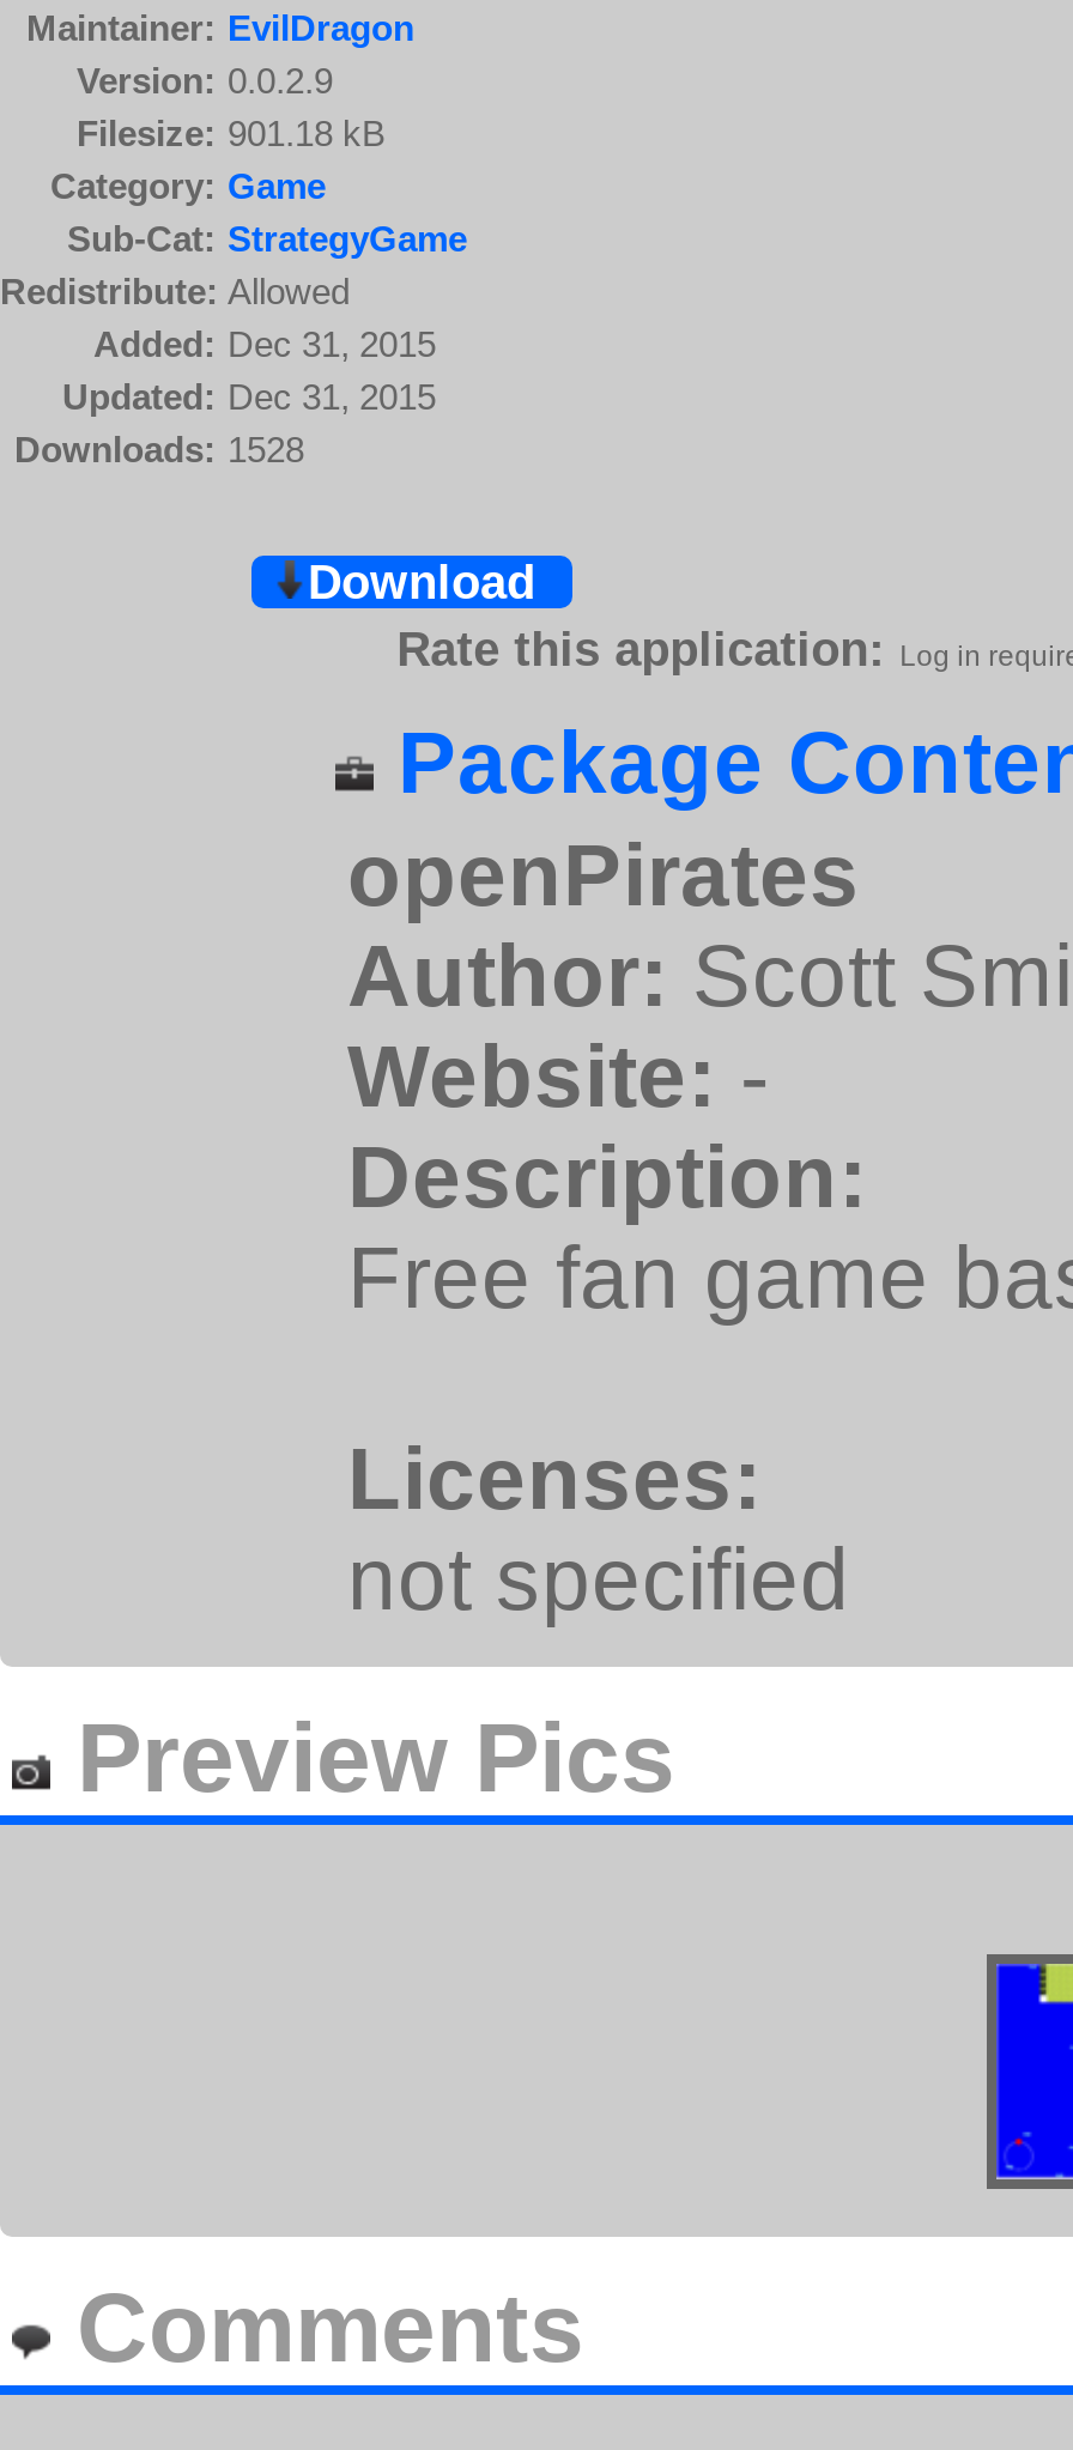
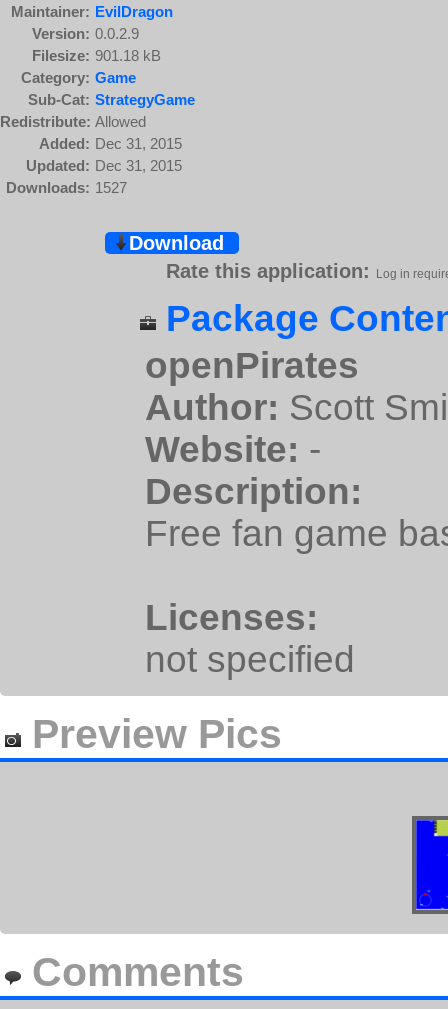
[14,429,304,469] Downloads: 1528 -> [6,179,127,196] Downloads: 1527

